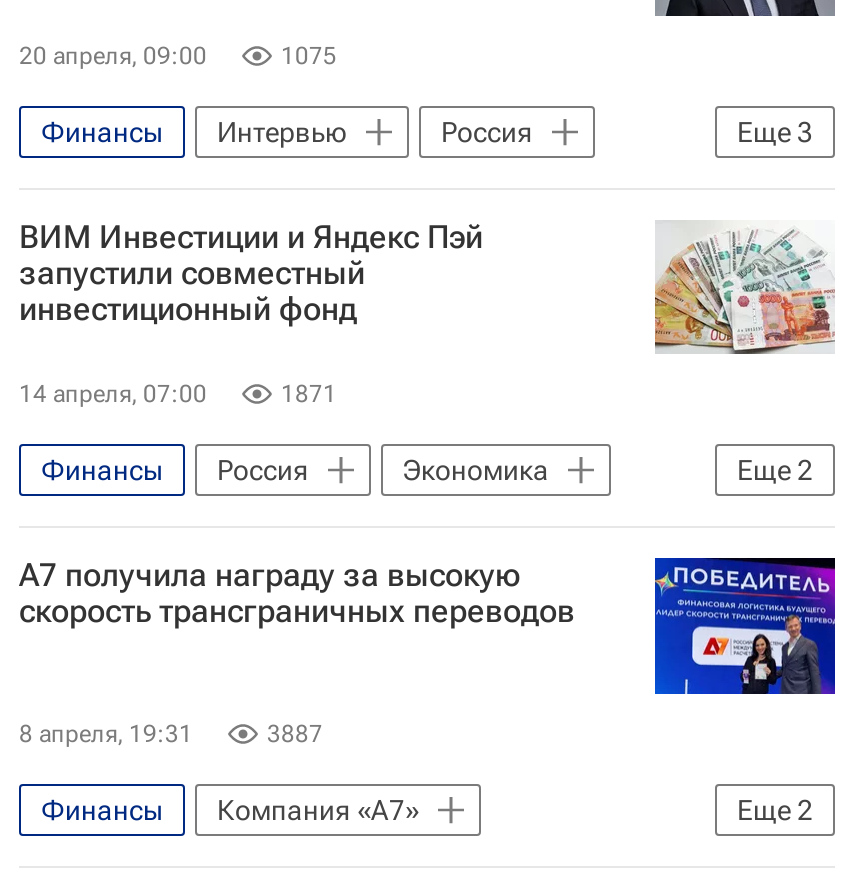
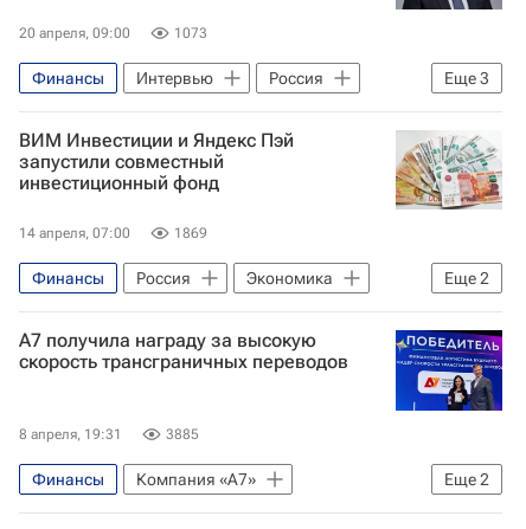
[281,42,337,70] 1075 -> [174,25,207,41] 1073
[281,380,337,408] 1871 -> [174,225,207,241] 1869
[267,719,323,747] 3887 -> [166,425,199,442] 3885

